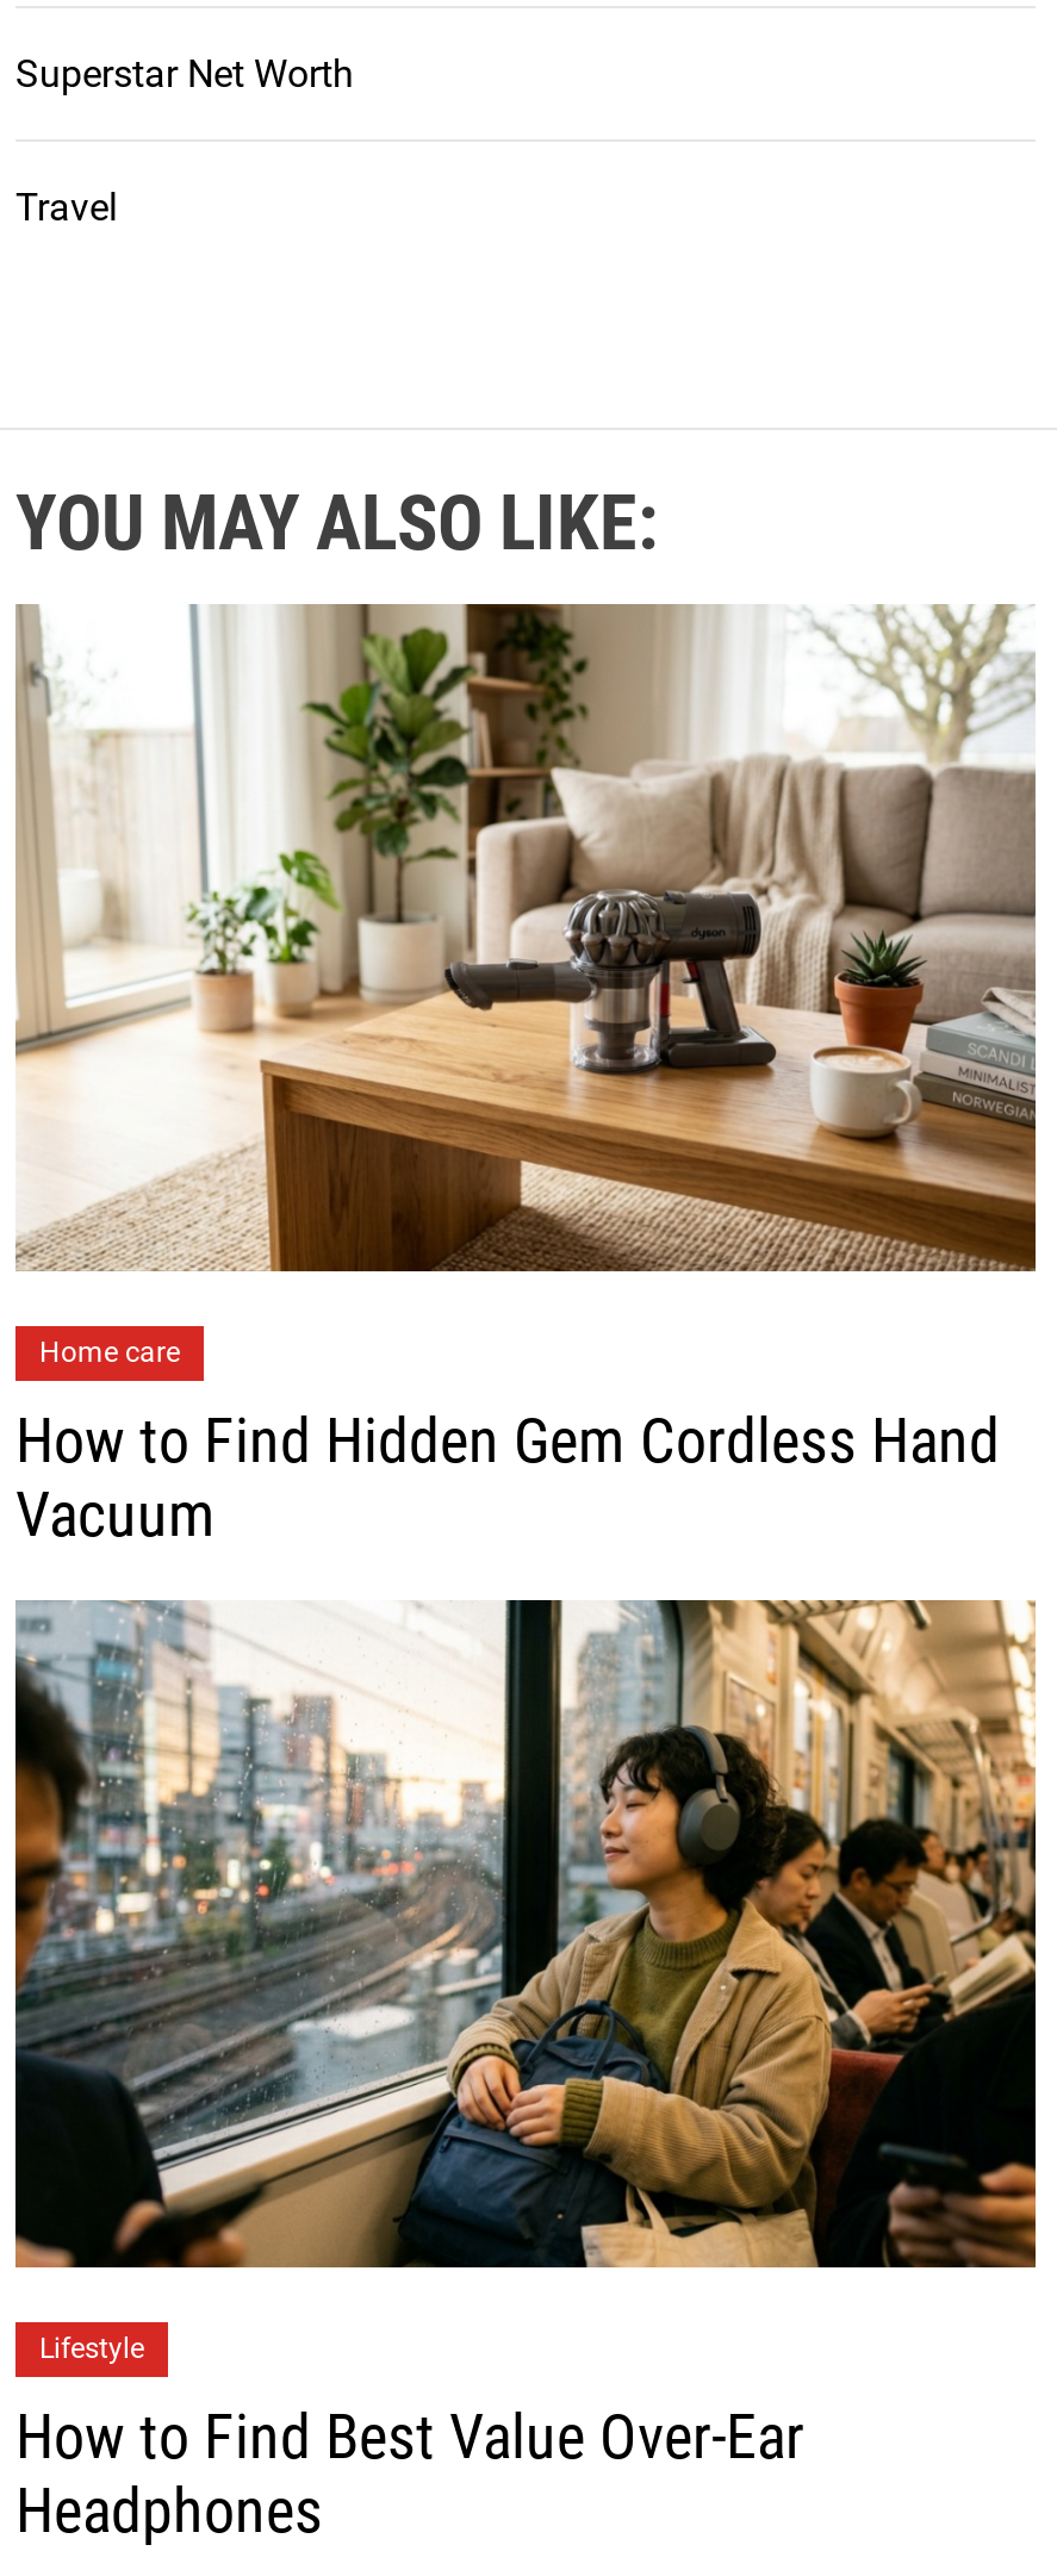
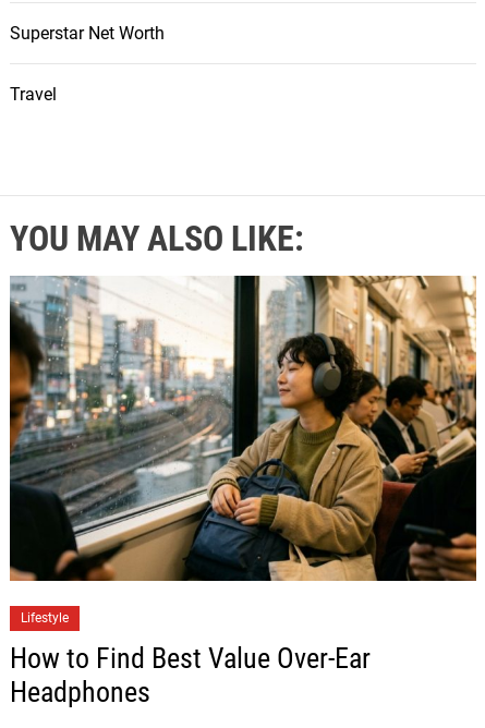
[13,602,1038,1551] [image] | Home care | How to Find Hidden Gem Cordless Hand | Vacuum -> none

